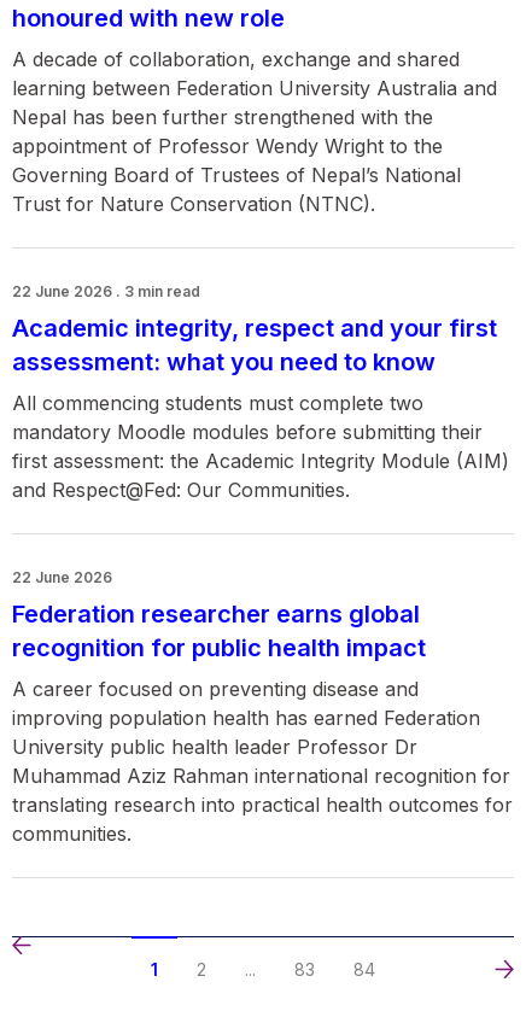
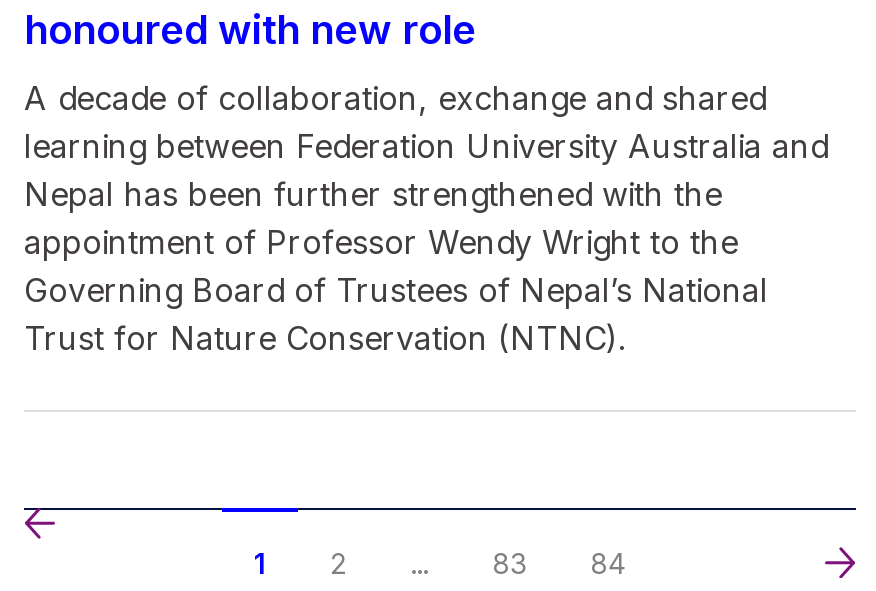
[12,283,509,502] 22 June 2026 . 3 min read | Academic integrity, respect and your first | assessment: what you need to know | All commencing students must complete two | mandatory Moodle modules before submitting their | first assessment: the Academic Integrity Module (AIM) | and Respect@Fed: Our Communities. -> none
[12,568,513,846] 22 June 2026 | Federation researcher earns global | recognition for public health impact | A career focused on preventing disease and | improving population health has earned Federation | University public health leader Professor Dr | Muhammad Aziz Rahman international recognition for | translating research into practical health outcomes for | communities. -> none

